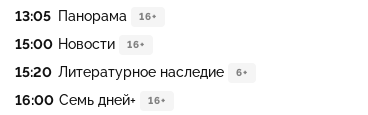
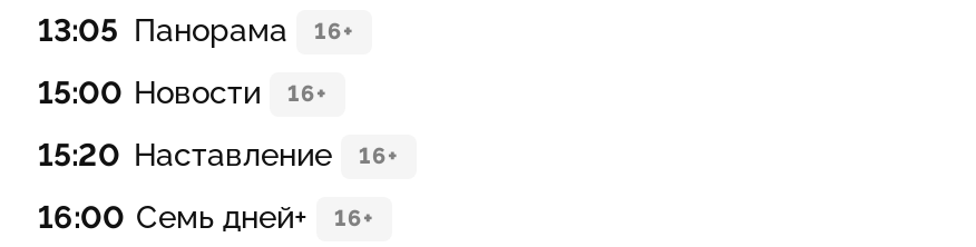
[15,64,248,80] 15:20 Литературное наследие | 6+ -> [38,137,399,172] 15:20 Наставление | 16+

